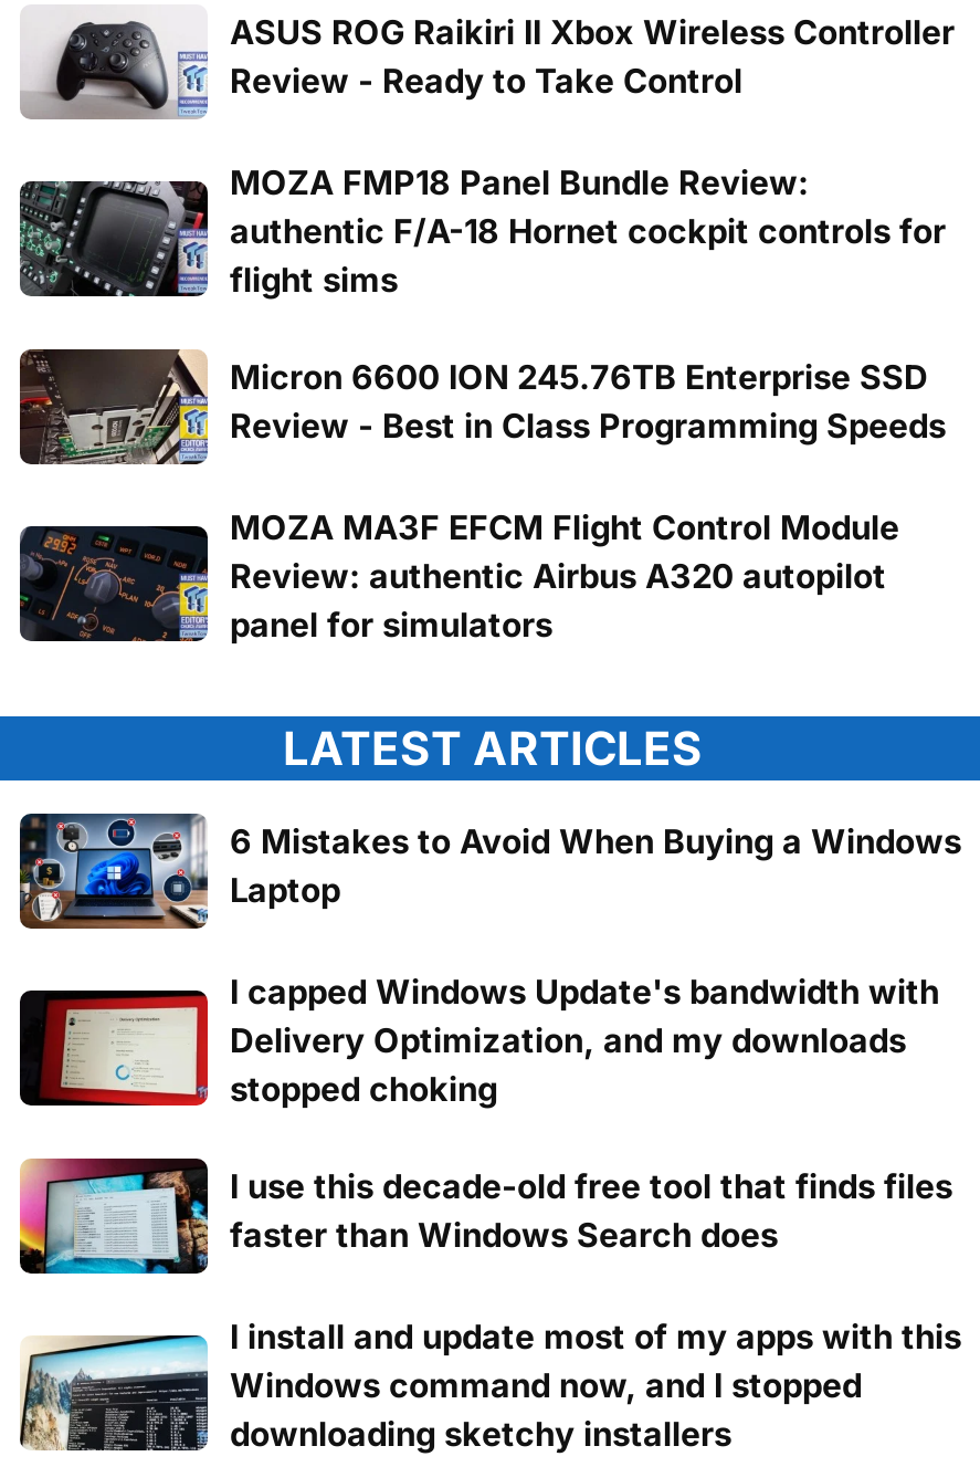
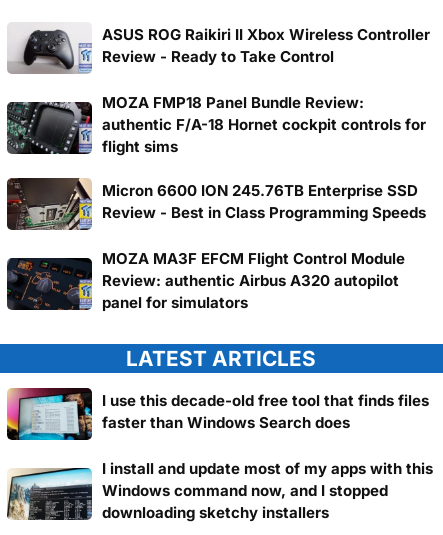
[18,814,961,1110] [image] | 6 Mistakes to Avoid When Buying a Windows | Laptop | I capped Windows Update's bandwidth with | Delivery Optimization, and my downloads | stopped choking -> none
[18,991,199,1108] [image] -> none

